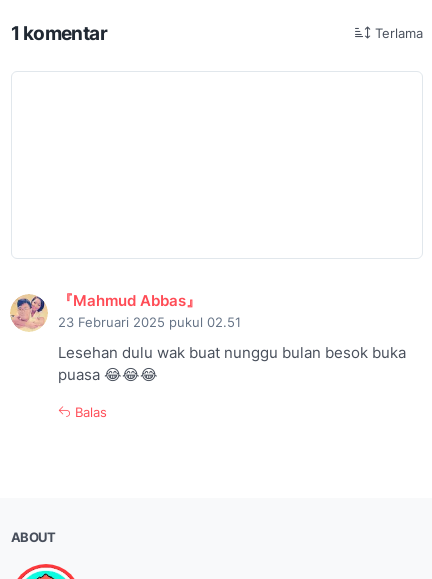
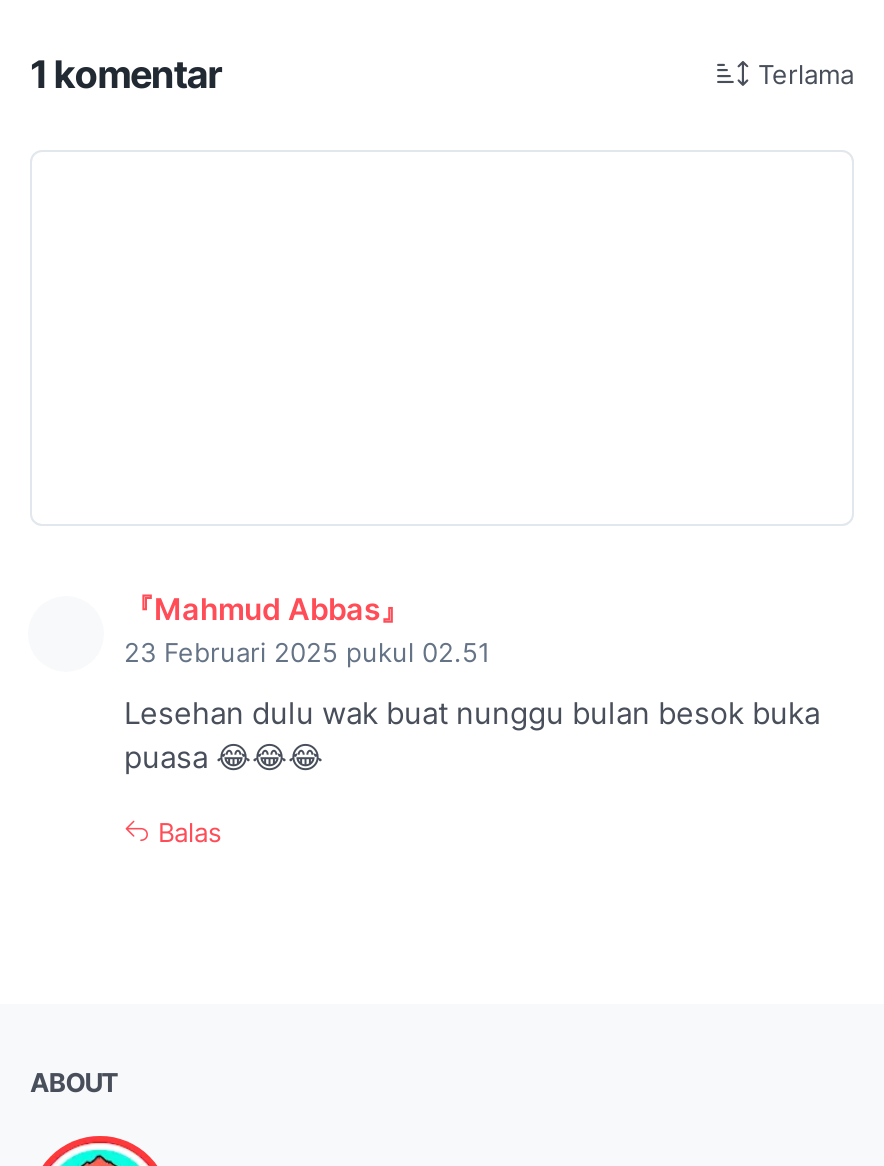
[9,293,49,333] [image] -> none

